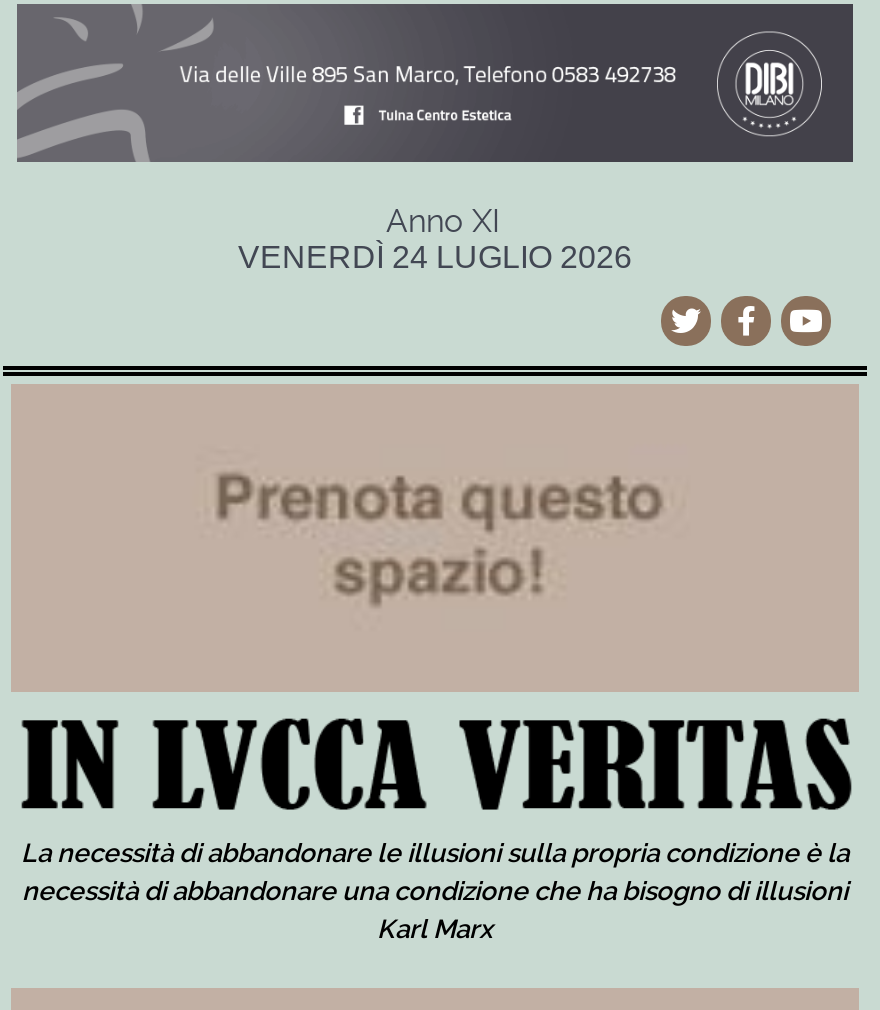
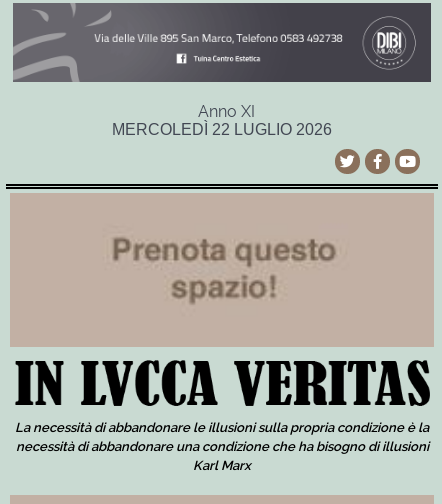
[238,240,632,274] VENERDÌ 24 LUGLIO 2026 -> [112,121,332,138] MERCOLEDÌ 22 LUGLIO 2026

